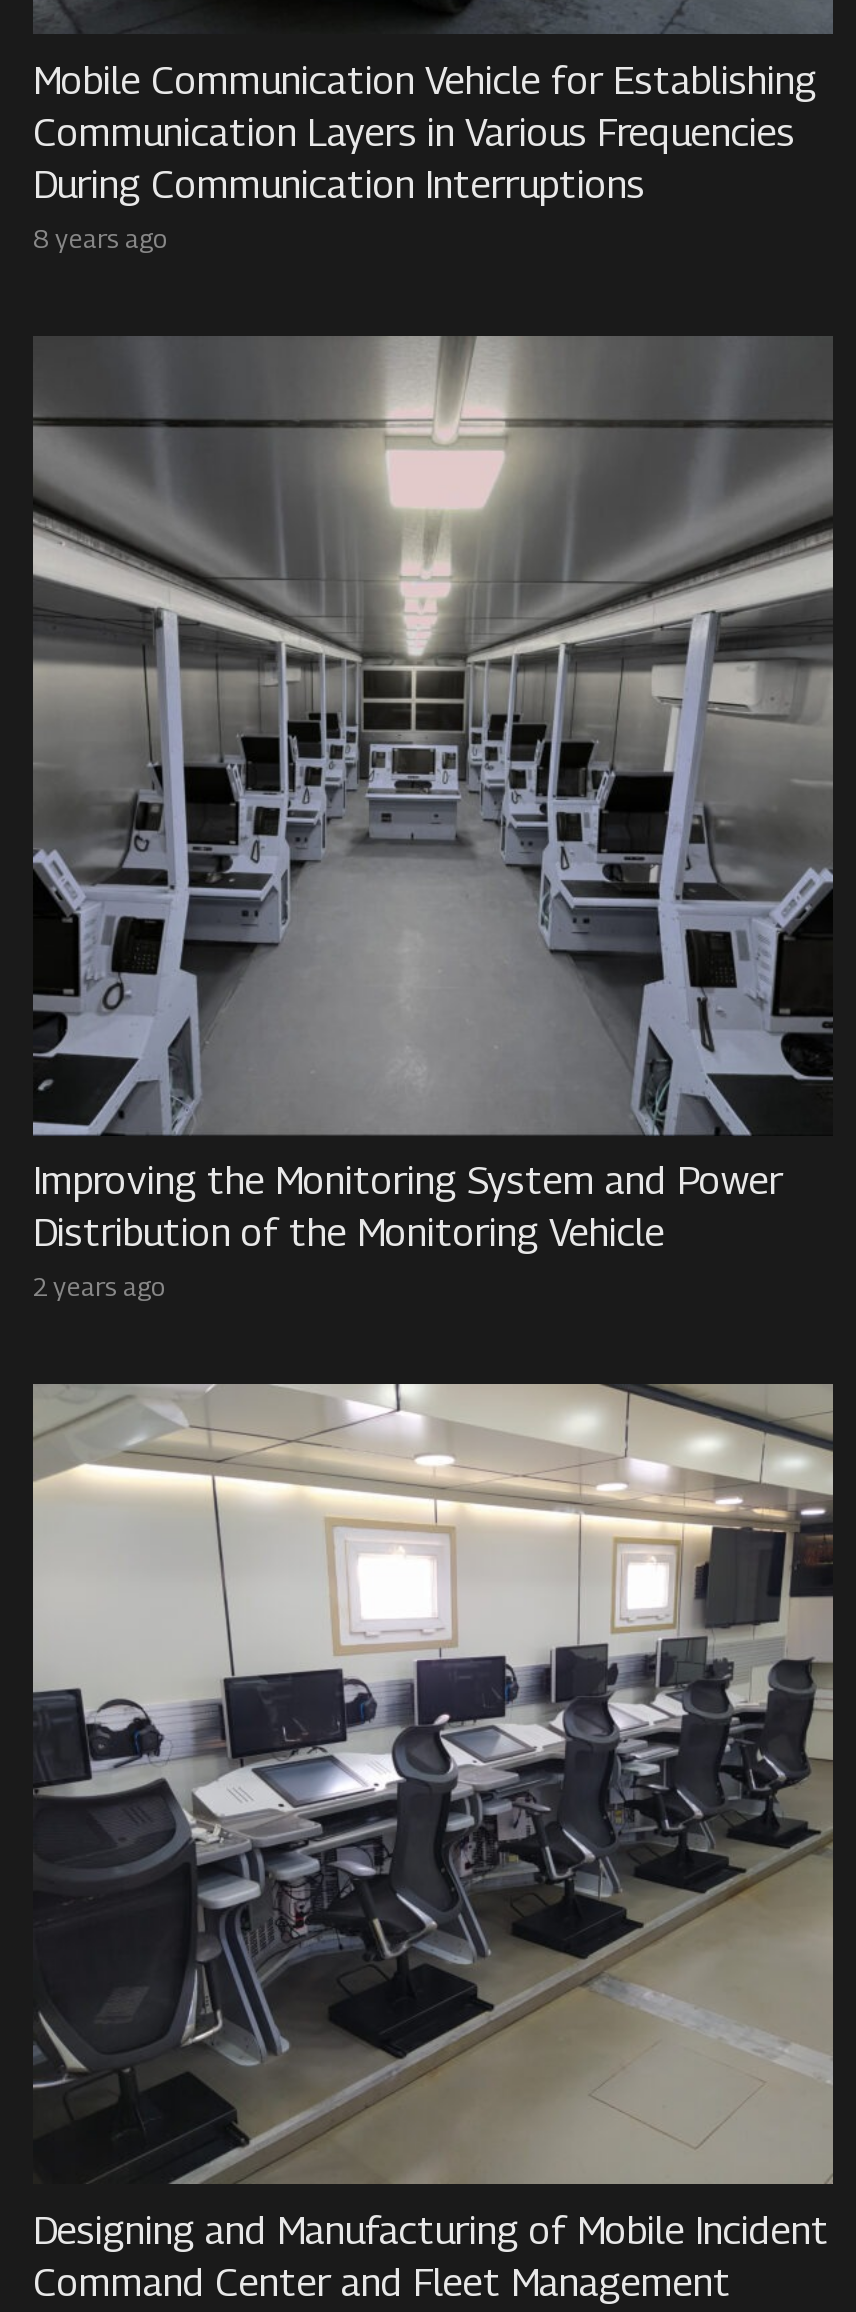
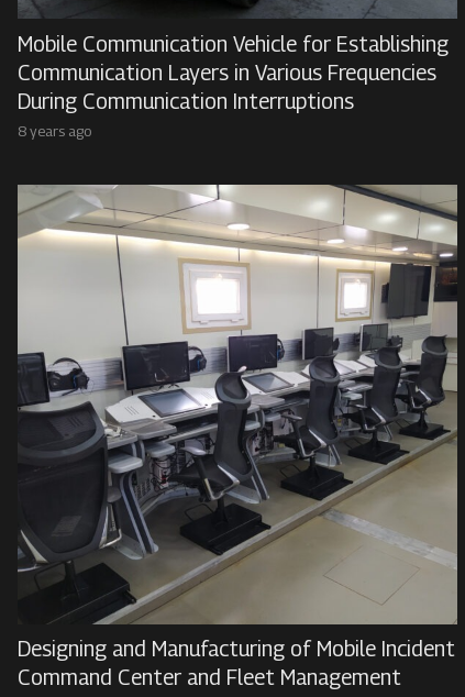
[31,336,833,1302] [image] | Improving the Monitoring System and Power | Distribution of the Monitoring Vehicle | 2 years ago -> none

